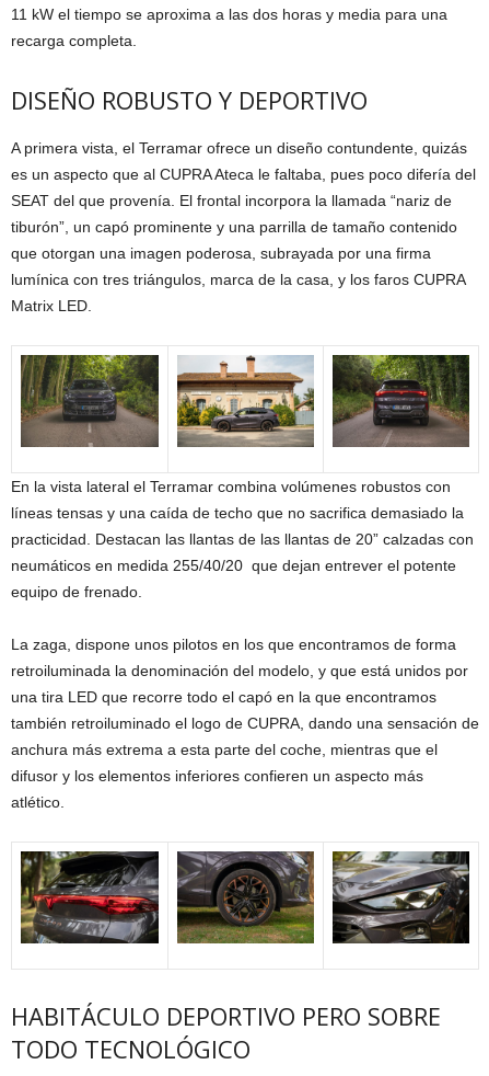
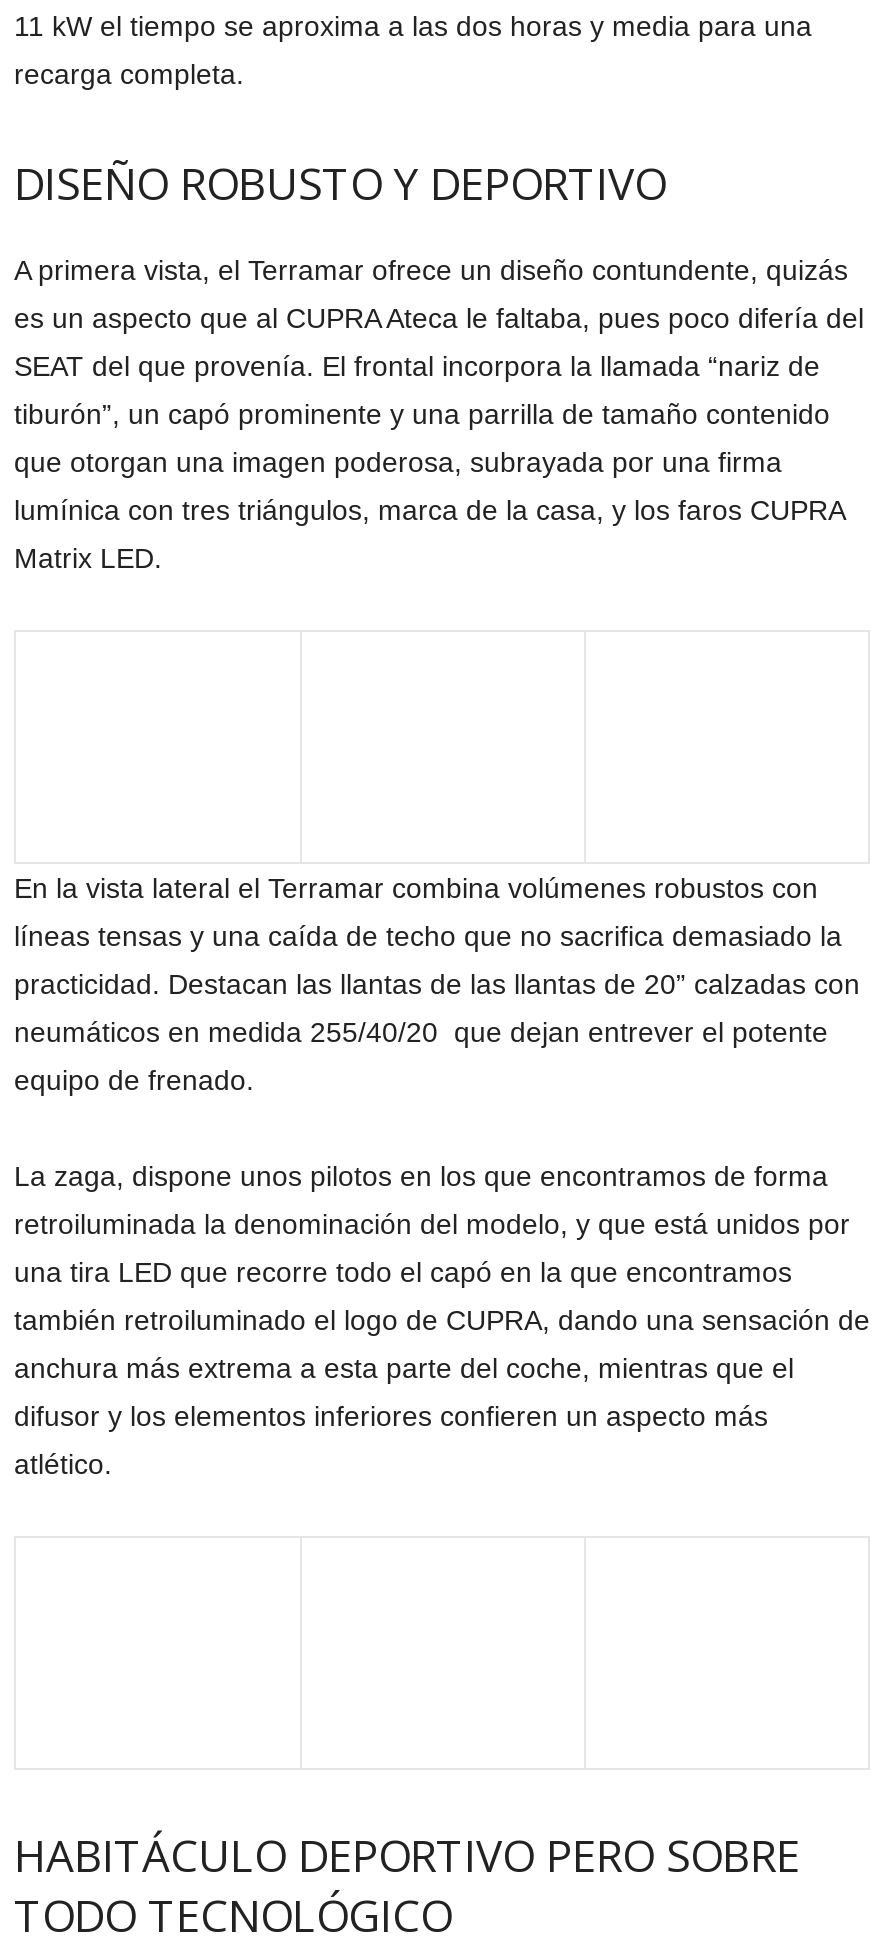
[20,354,160,448] [image] -> none
[176,355,315,448] [image] -> none
[331,354,470,448] [image] -> none
[20,850,160,945] [image] -> none
[176,850,315,945] [image] -> none
[331,850,470,945] [image] -> none

